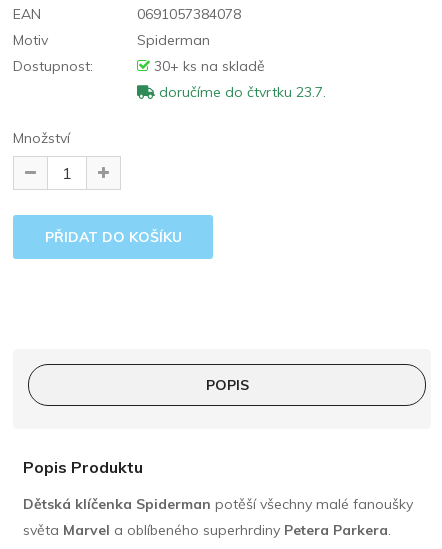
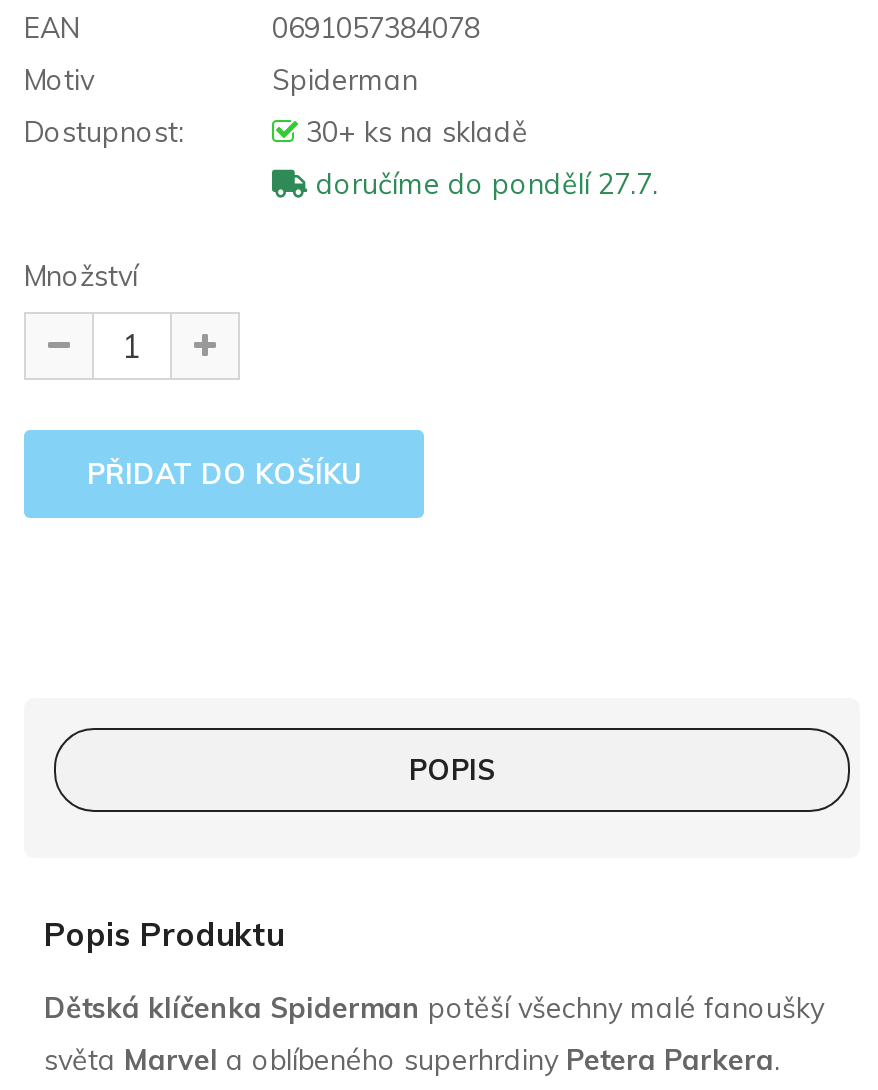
[155,83,326,101] doručíme do čtvrtku 23.7. -> [308,165,658,201] doručíme do pondělí 27.7.

